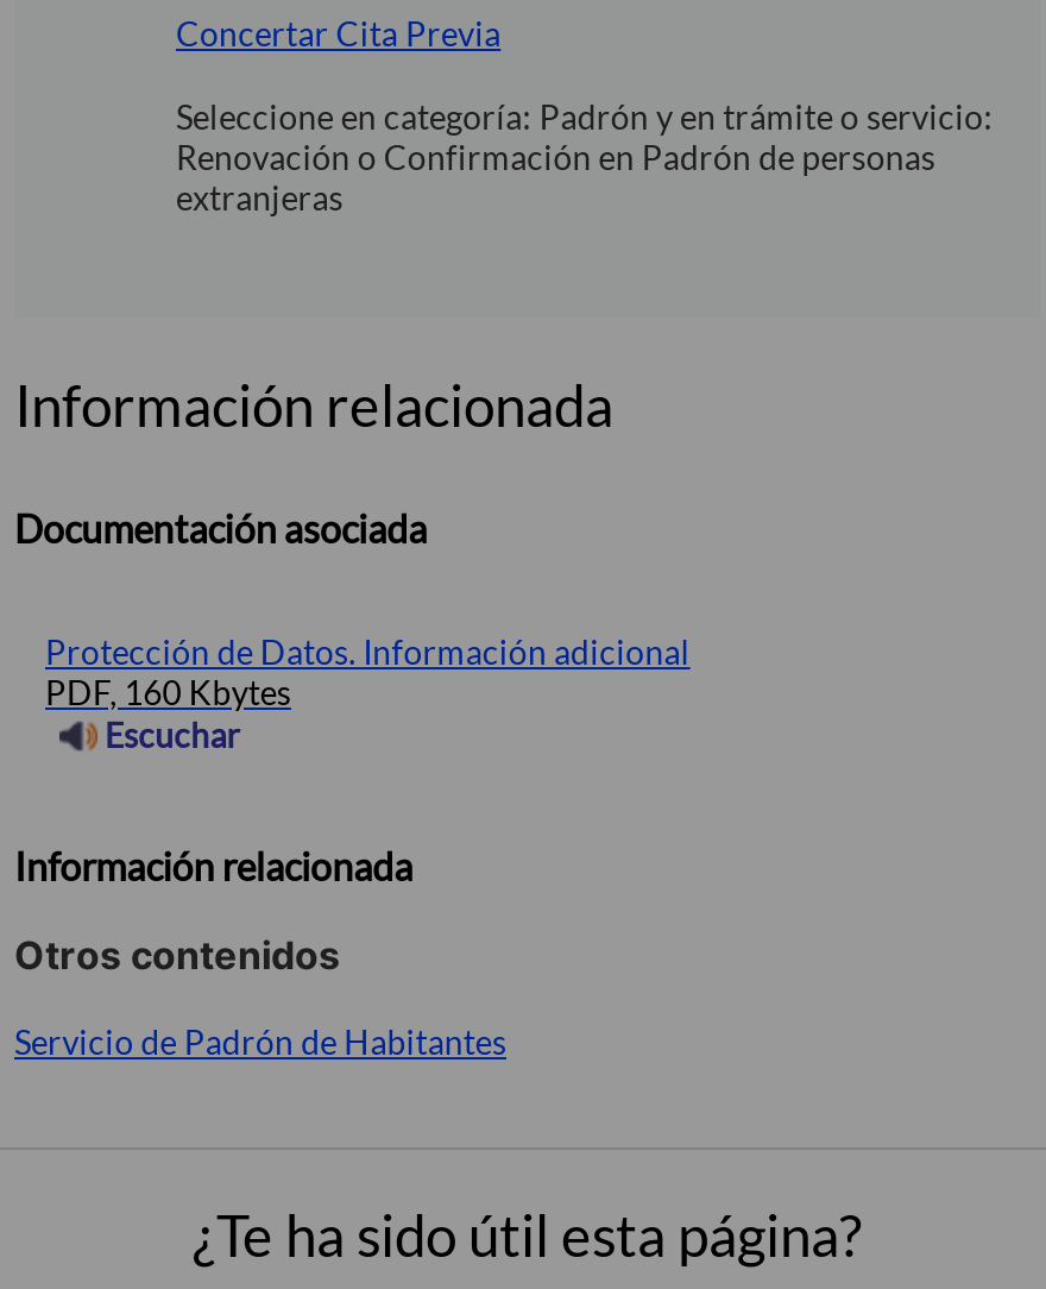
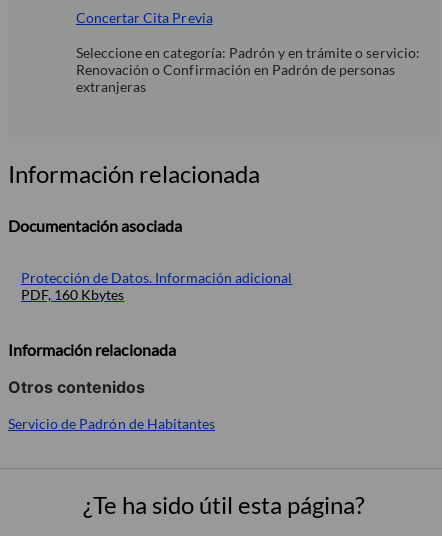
[97,715,241,756] Escuchar -> none

